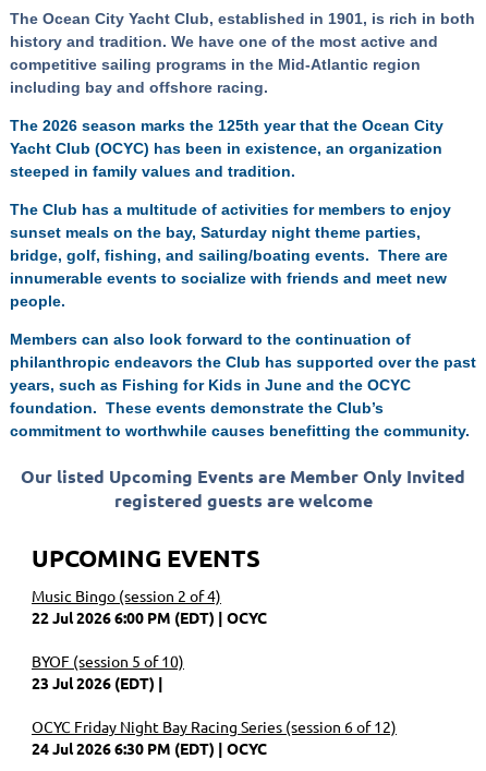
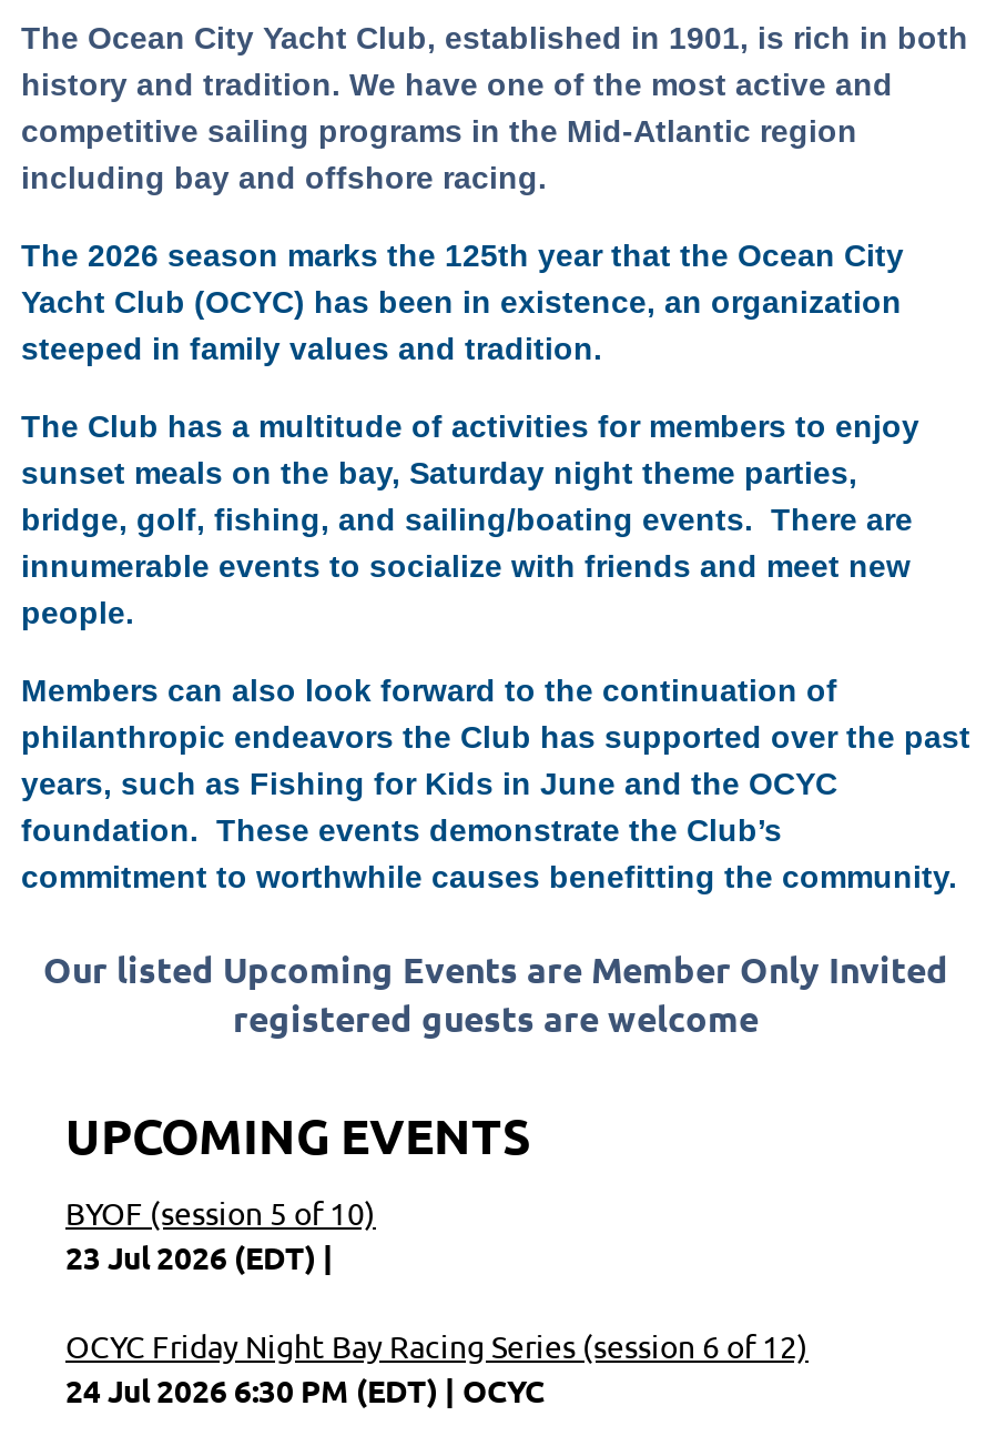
[32,585,267,627] Music Bingo (session 2 of 4) | 22 Jul 2026 6:00 PM (EDT) | OCYC -> none

